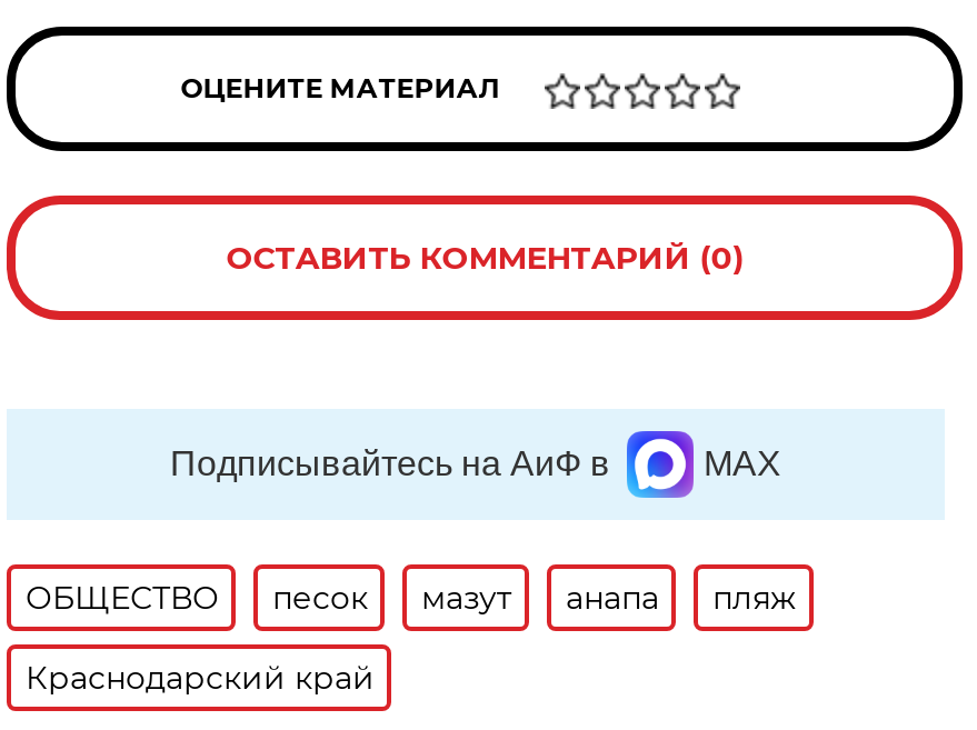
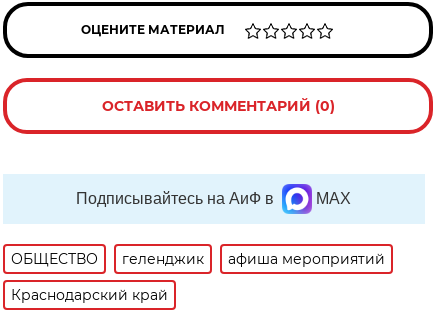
[272,578,797,618] песок | мазут | анапа | пляж -> [122,250,385,268] геленджик | афиша мероприятий

